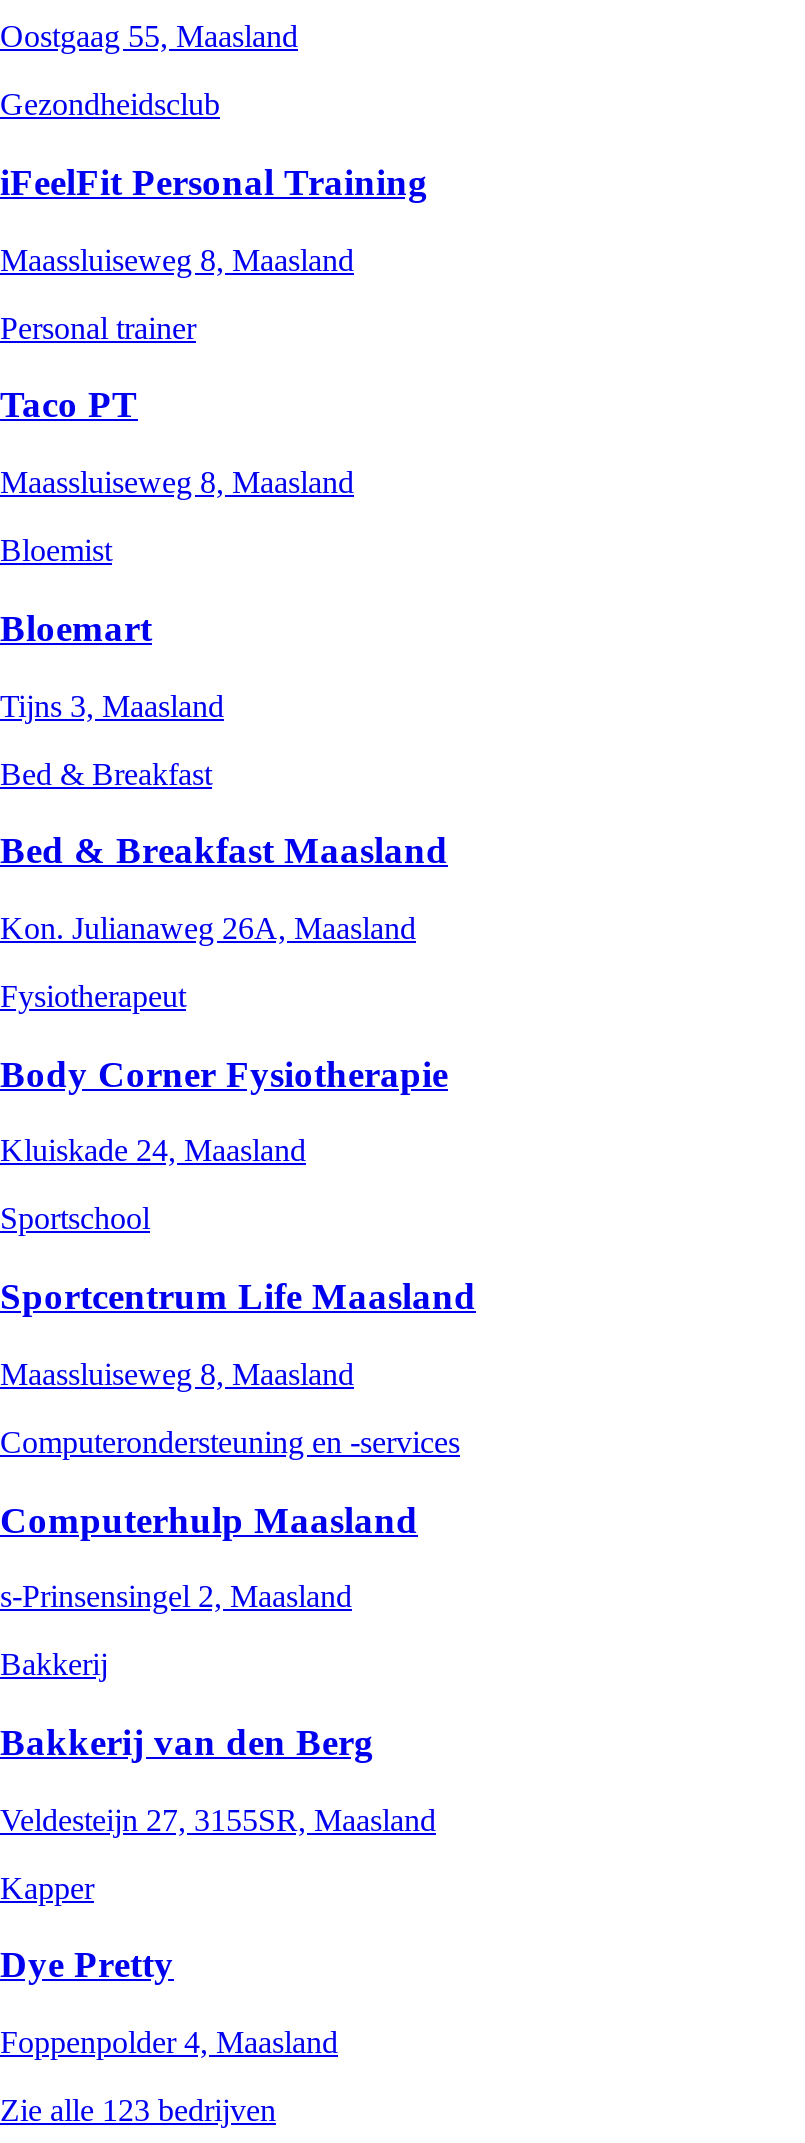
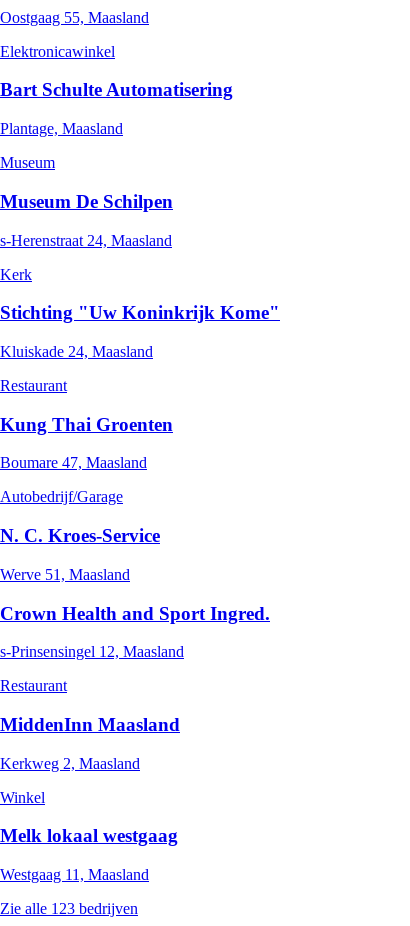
[0,87,448,1094] Gezondheidsclub | iFeelFit Personal Training | Maassluiseweg 8, Maasland | Personal trainer | Taco PT | Maassluiseweg 8, Maasland | Bloemist | Bloemart | Tijns 3, Maasland | Bed & Breakfast | Bed & Breakfast Maasland | Kon. Julianaweg 26A, Maasland | Fysiotherapeut | Body Corner Fysiotherapie -> [0,43,280,323] Elektronicawinkel | Bart Schulte Automatisering | Plantage, Maasland | Museum | Museum De Schilpen | s-Herenstraat 24, Maasland | Kerk | Stichting "Uw Koninkrijk Kome"
moved [0,1134,306,1168] -> [0,343,153,360]: Kluiskade 24, Maasland
[0,1202,476,2059] Sportschool | Sportcentrum Life Maasland | Maassluiseweg 8, Maasland | Computerondersteuning en -services | Computerhulp Maasland | s-Prinsensingel 2, Maasland | Bakkerij | Bakkerij van den Berg | Veldesteijn 27, 3155SR, Maasland | Kapper | Dye Pretty | Foppenpolder 4, Maasland -> [0,377,270,883] Restaurant | Kung Thai Groenten | Boumare 47, Maasland | Autobedrijf/Garage | N. C. Kroes-Service | Werve 51, Maasland | Crown Health and Sport Ingred. | s-Prinsensingel 12, Maasland | Restaurant | MiddenInn Maasland | Kerkweg 2, Maasland | Winkel | Melk lokaal westgaag | Westgaag 11, Maasland

